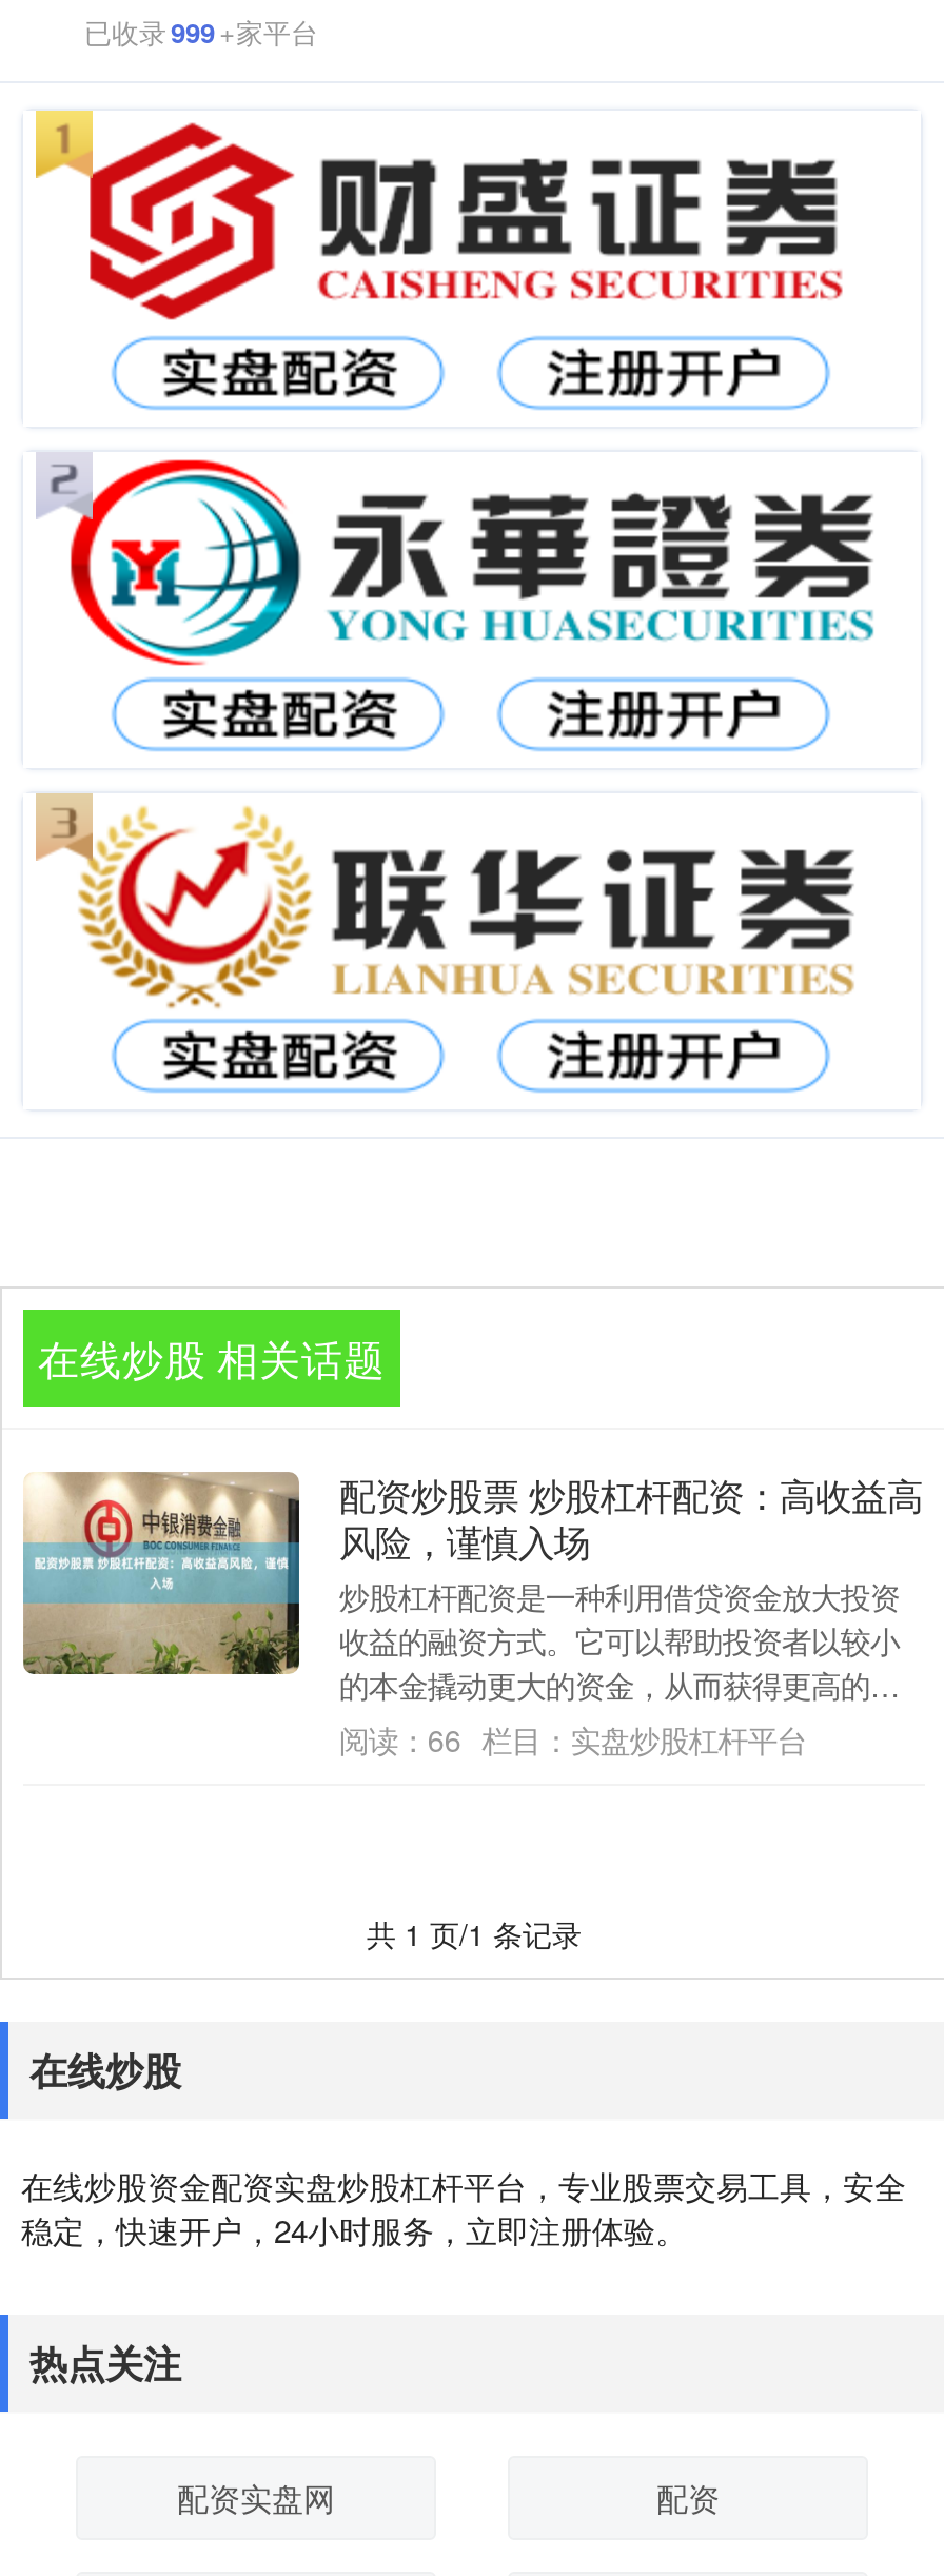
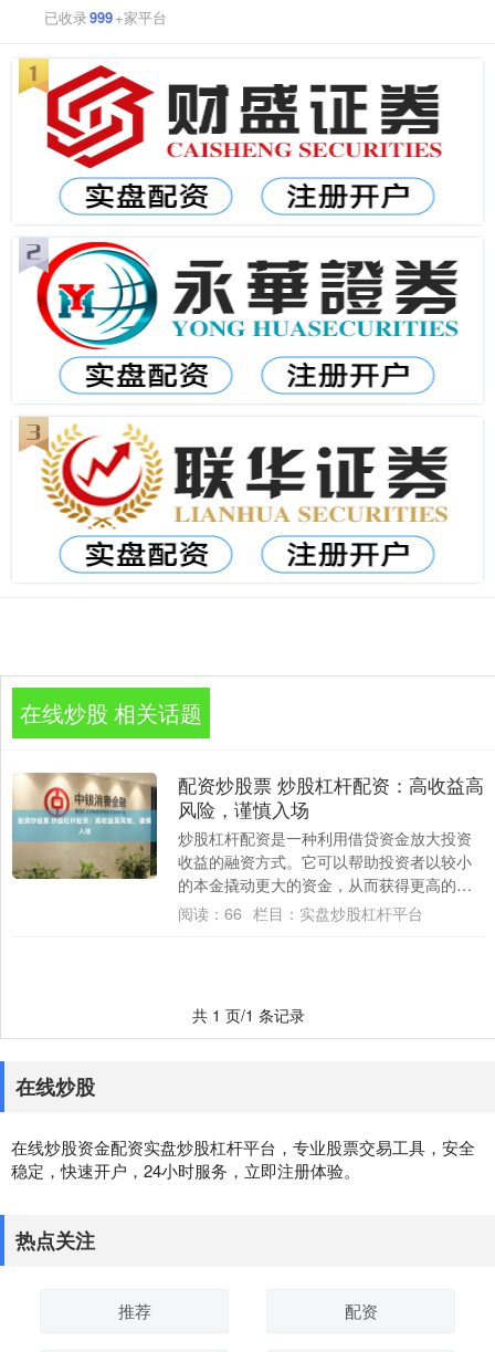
[177,2475,335,2519] 配资实盘网 -> [118,1299,151,1322] 推荐

